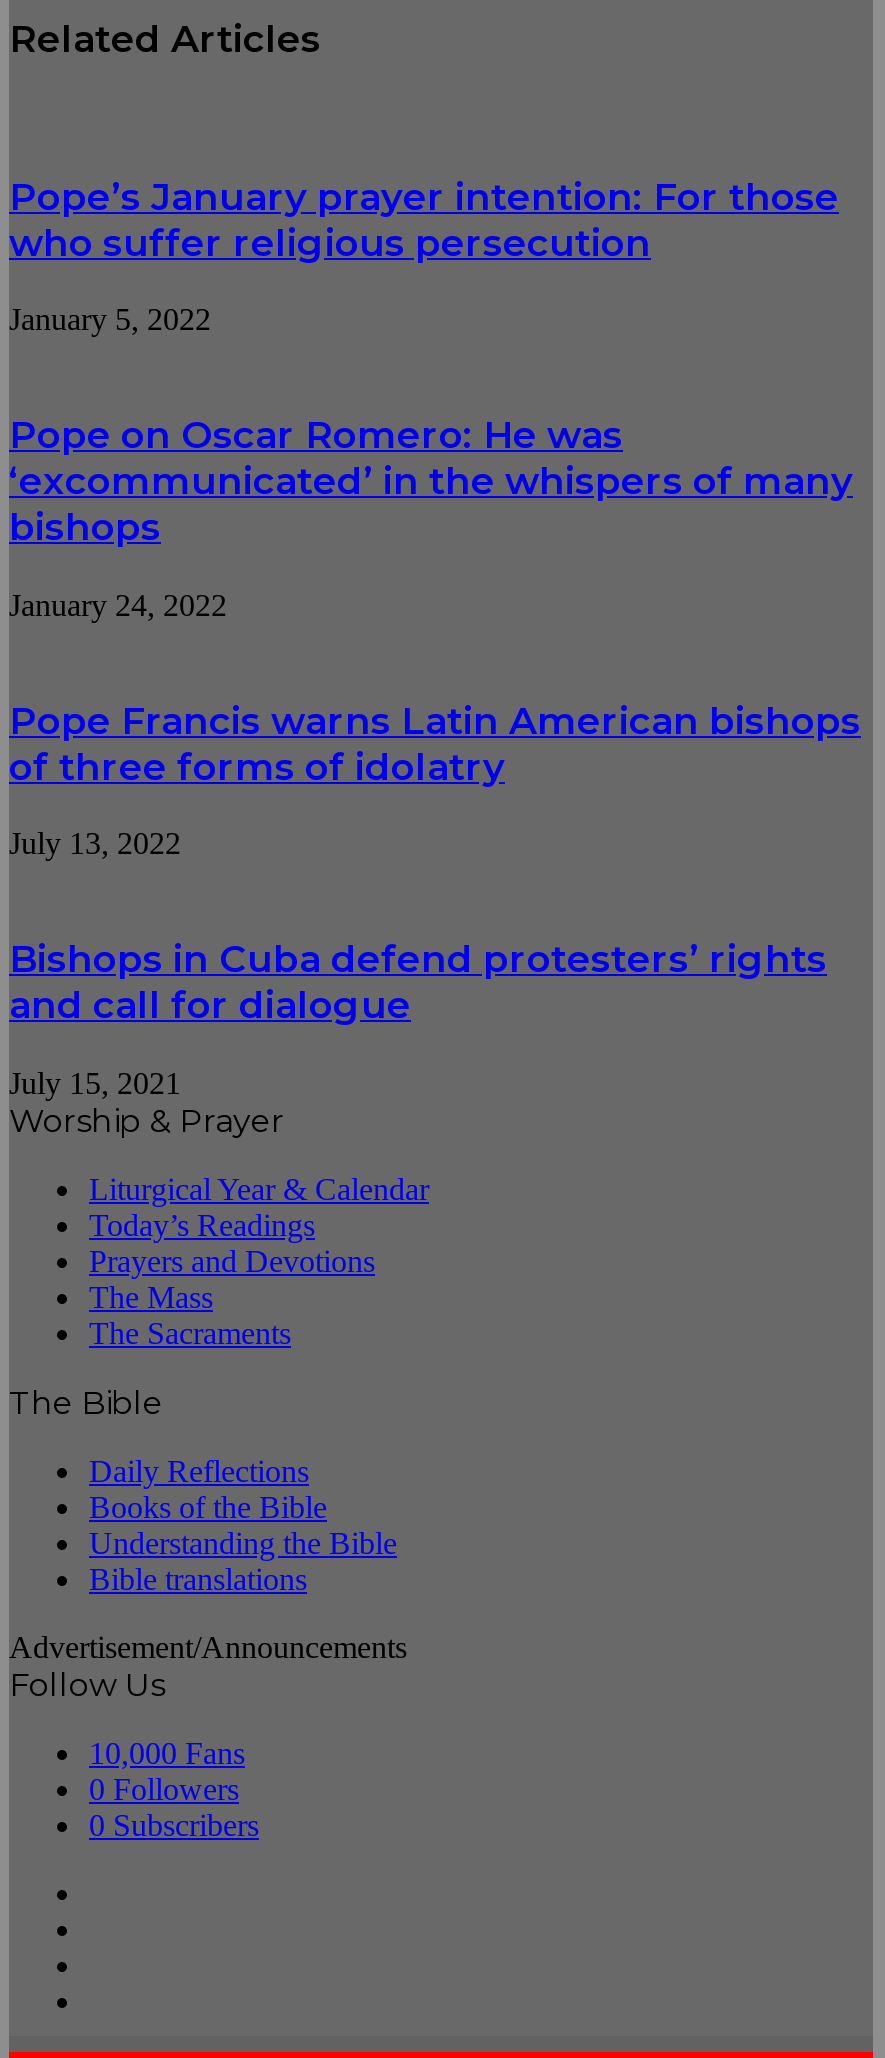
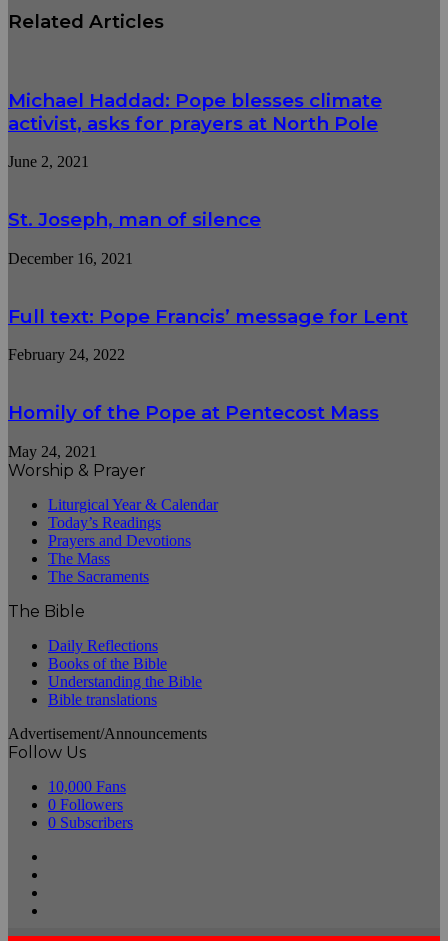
[9,173,839,265] Pope’s January prayer intention: For those | who suffer religious persecution -> [8,89,382,135] Michael Haddad: Pope blesses climate | activist, asks for prayers at North Pole
[9,303,211,337] January 5, 2022 -> [8,153,89,170] June 2, 2021
[9,412,853,550] Pope on Oscar Romero: He was | ‘excommunicated’ in the whispers of many | bishops -> [8,208,261,231] St. Joseph, man of silence
[9,588,227,622] January 24, 2022 -> [8,250,133,267] December 16, 2021
[9,697,861,789] Pope Francis warns Latin American bishops | of three forms of idolatry -> [8,305,408,328] Full text: Pope Francis’ message for Lent
[9,827,181,861] July 13, 2022 -> [8,346,125,363] February 24, 2022
[9,936,827,1028] Bishops in Cuba defend protesters’ rights | and call for dialogue -> [8,401,379,424] Homily of the Pope at Pentecost Mass
[9,1066,181,1100] July 15, 2021 -> [8,443,97,460] May 24, 2021

